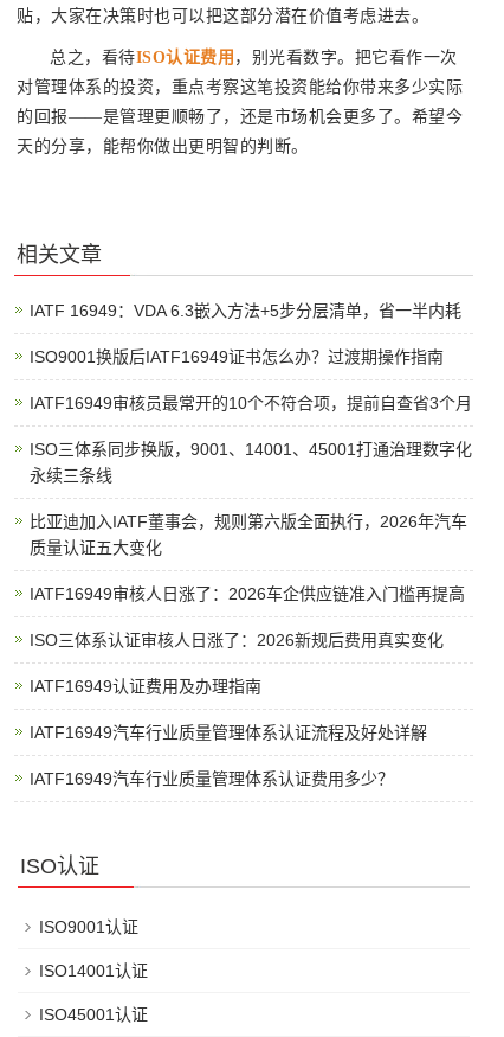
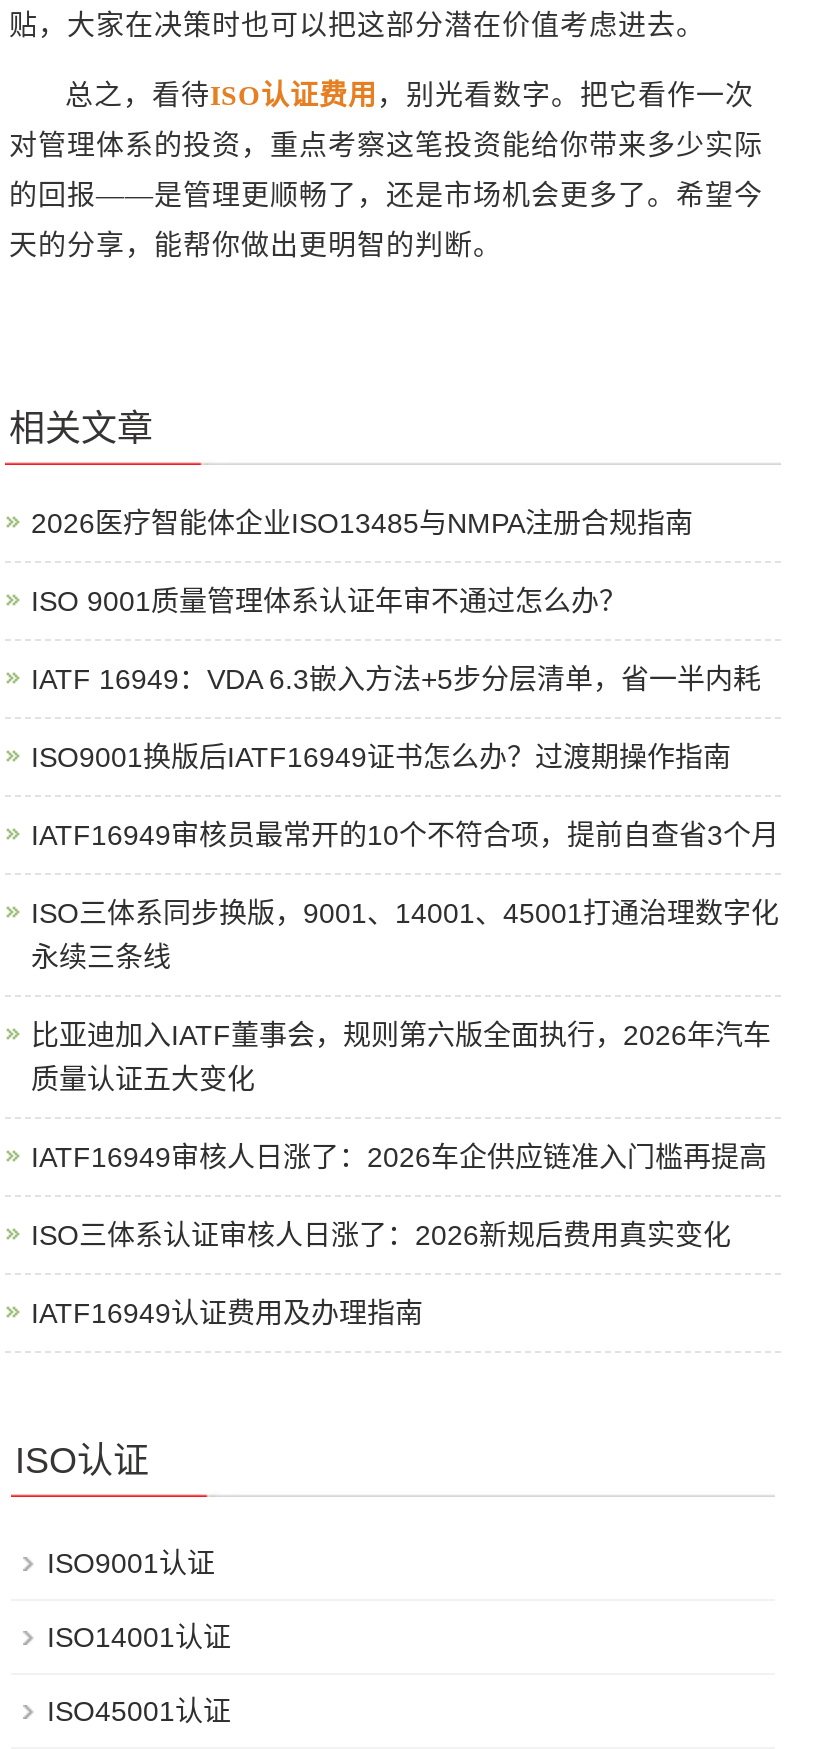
none -> [31,507,693,617] 2026医疗智能体企业ISO13485与NMPA注册合规指南 | ISO 9001质量管理体系认证年审不通过怎么办？
moved [30,301,472,696] -> [31,663,779,1329]: IATF 16949：VDA 6.3嵌入方法+5步分层清单，省一半内耗 | ISO9001换版后IATF16949证书怎么办？过渡期操作指南 | IATF16949审核员最常开的10个不符合项，提前自查省3个月 | ... | ISO三体系认证审核人日涨了：2026新规后费用真实变化 | IATF16949认证费用及办理指南
[30,723,427,788] IATF16949汽车行业质量管理体系认证流程及好处详解 | IATF16949汽车行业质量管理体系认证费用多少？ -> none

